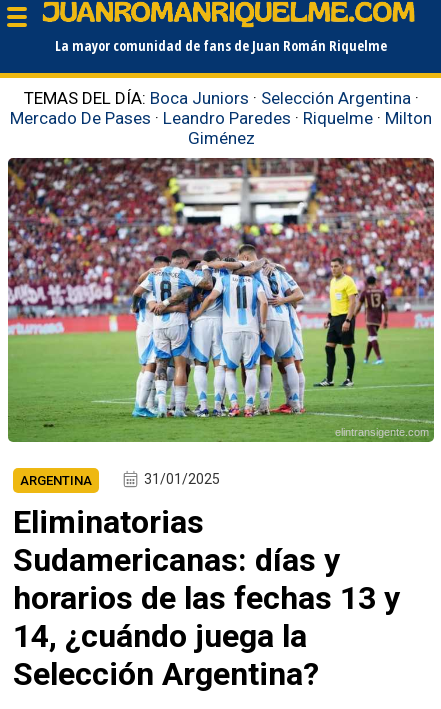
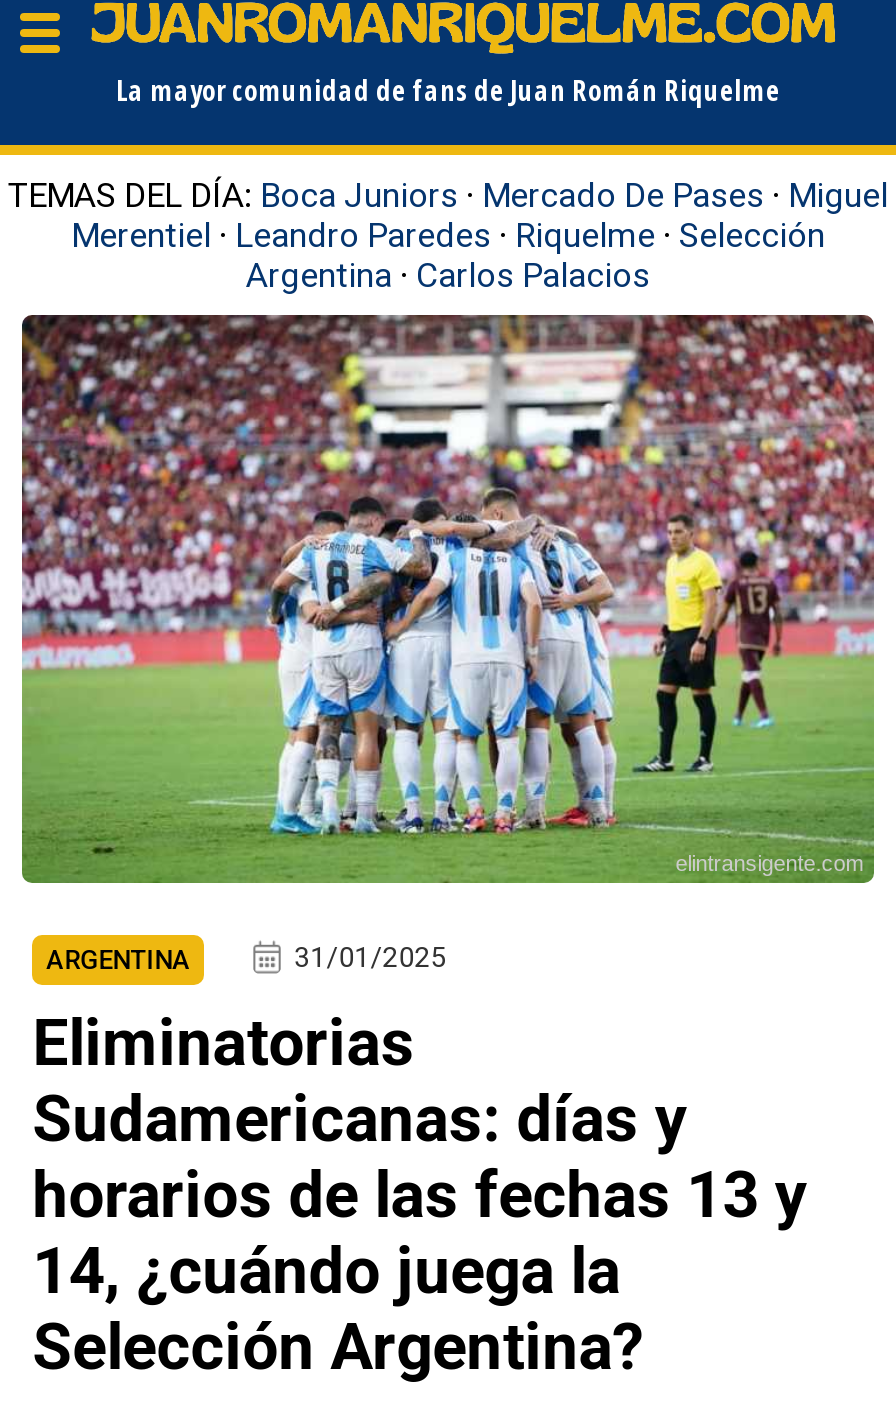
[10,88,432,148] TEMAS DEL DÍA: Boca Juniors · Selección Argentina · | Mercado De Pases · Leandro Paredes · Riquelme · Milton | Giménez -> [8,175,888,295] TEMAS DEL DÍA: Boca Juniors · Mercado De Pases · Miguel | Merentiel · Leandro Paredes · Riquelme · Selección | Argentina · Carlos Palacios

